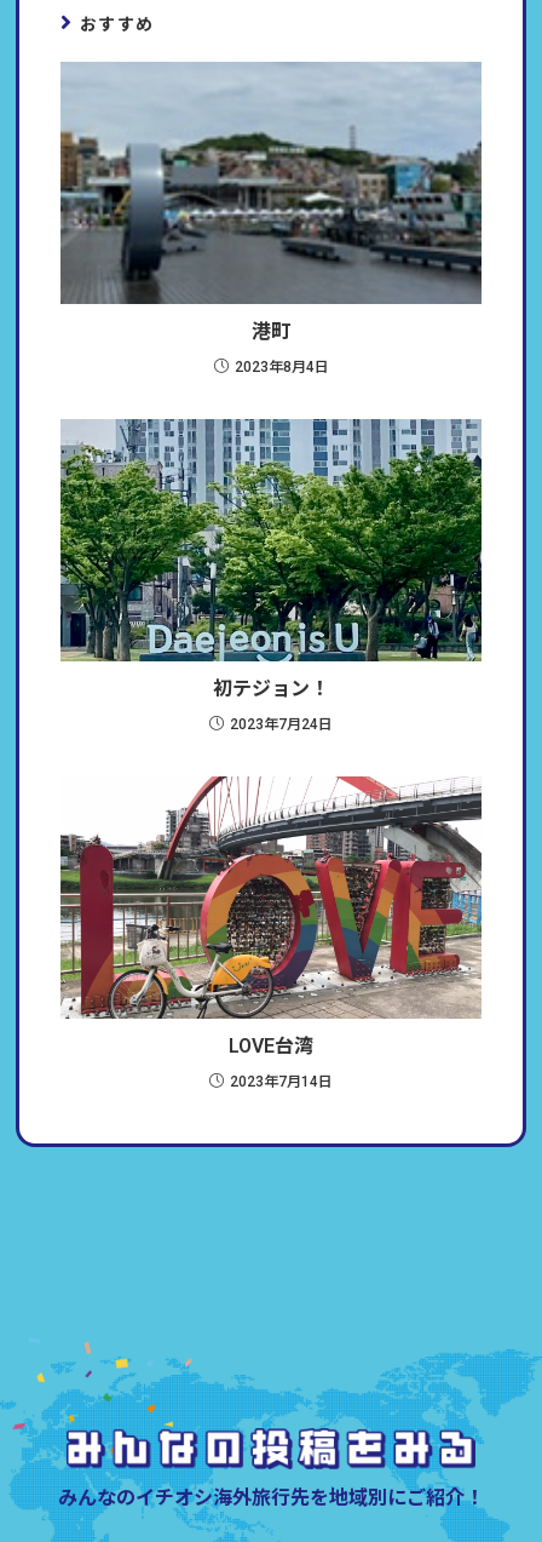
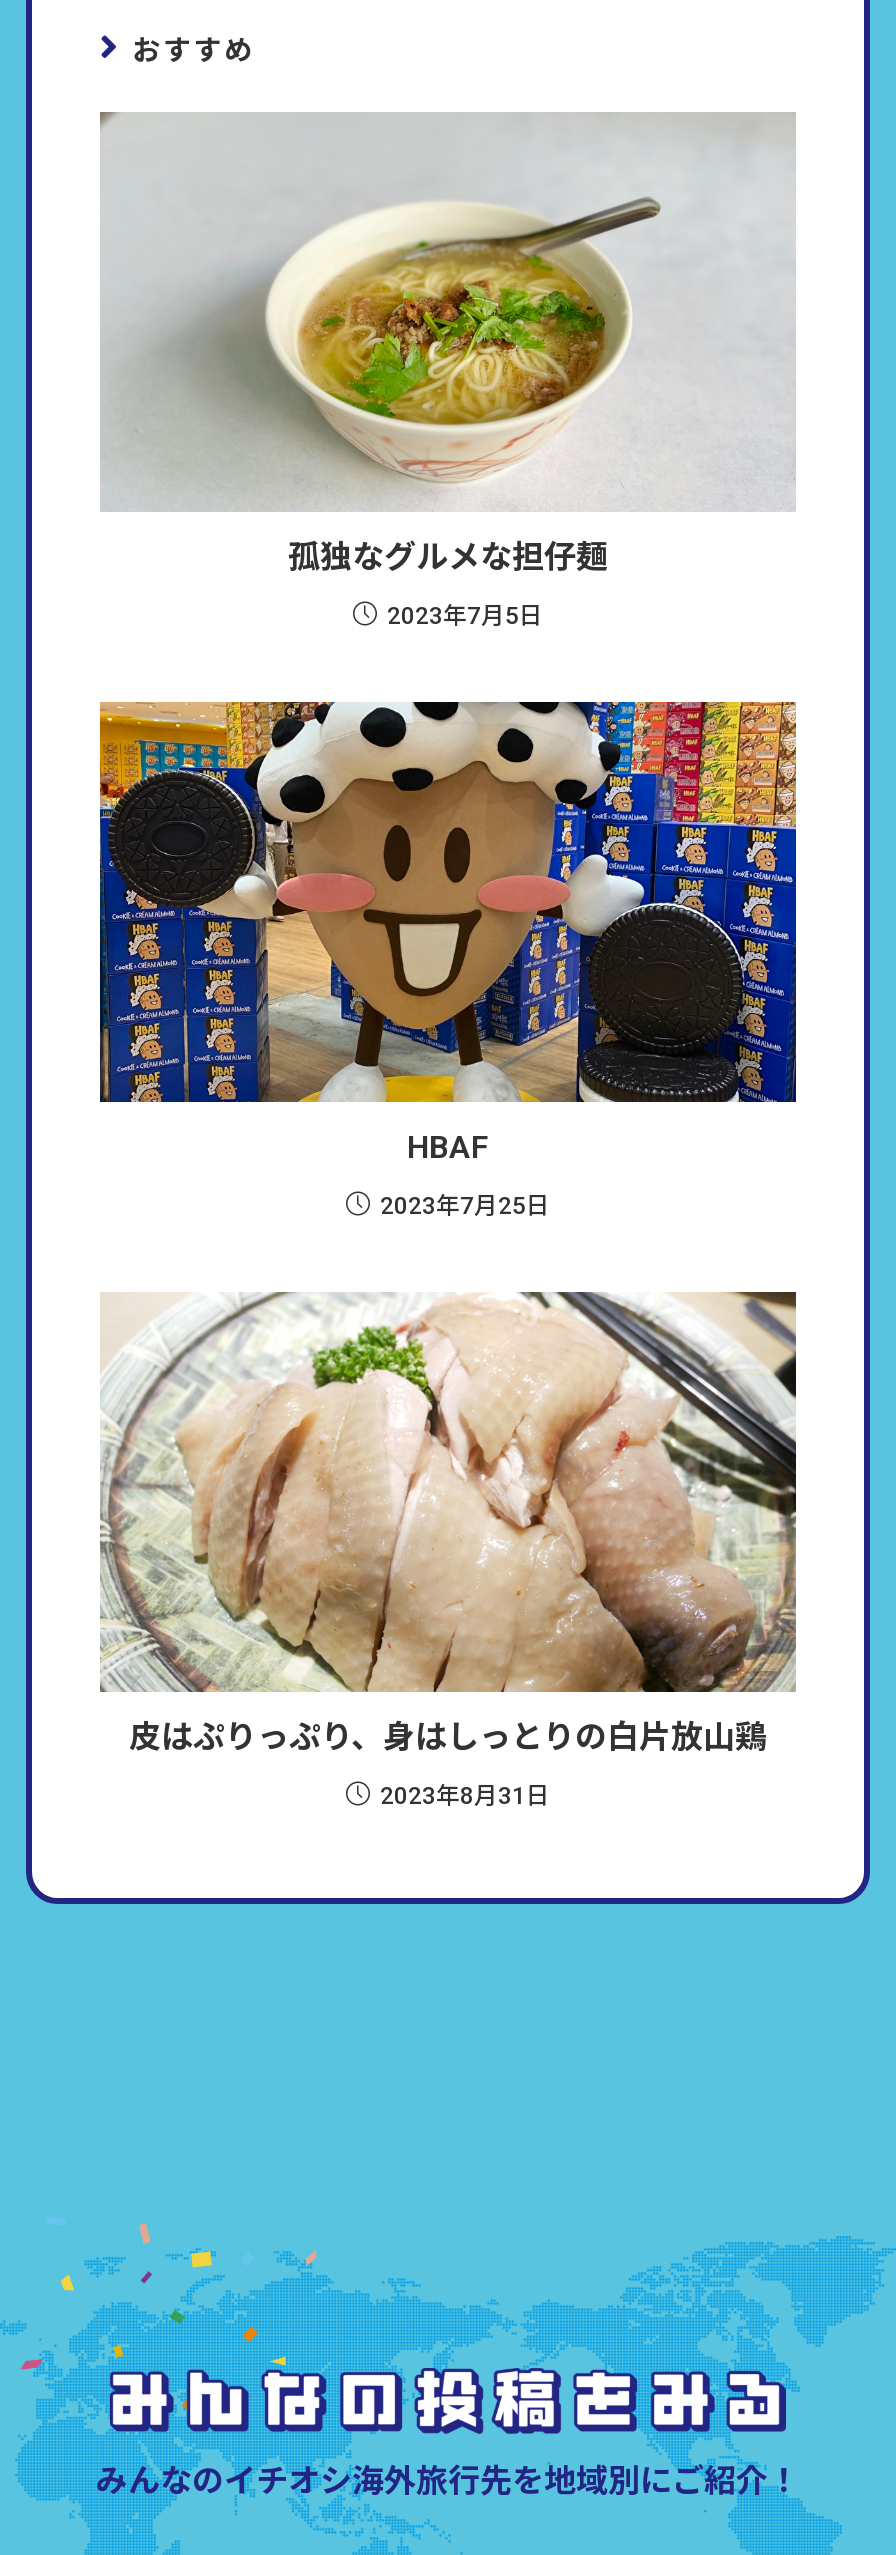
[60,62,483,343] [image] | 港町 -> [100,113,796,576] [image] | 孤独なグルメな担仔麺
[234,359,328,376] 2023年8月4日 -> [387,602,543,630] 2023年7月5日
[59,418,483,701] [image] | 初テジョン！ -> [98,701,798,1166] [image] | HBAF
[230,716,333,733] 2023年7月24日 -> [380,1192,550,1220] 2023年7月25日
[59,775,483,1058] [image] | LOVE台湾 -> [100,1289,798,1756] [image] | 皮はぷりっぷり、身はしっとりの白片放山鶏
[230,1074,333,1091] 2023年7月14日 -> [380,1782,550,1810] 2023年8月31日

